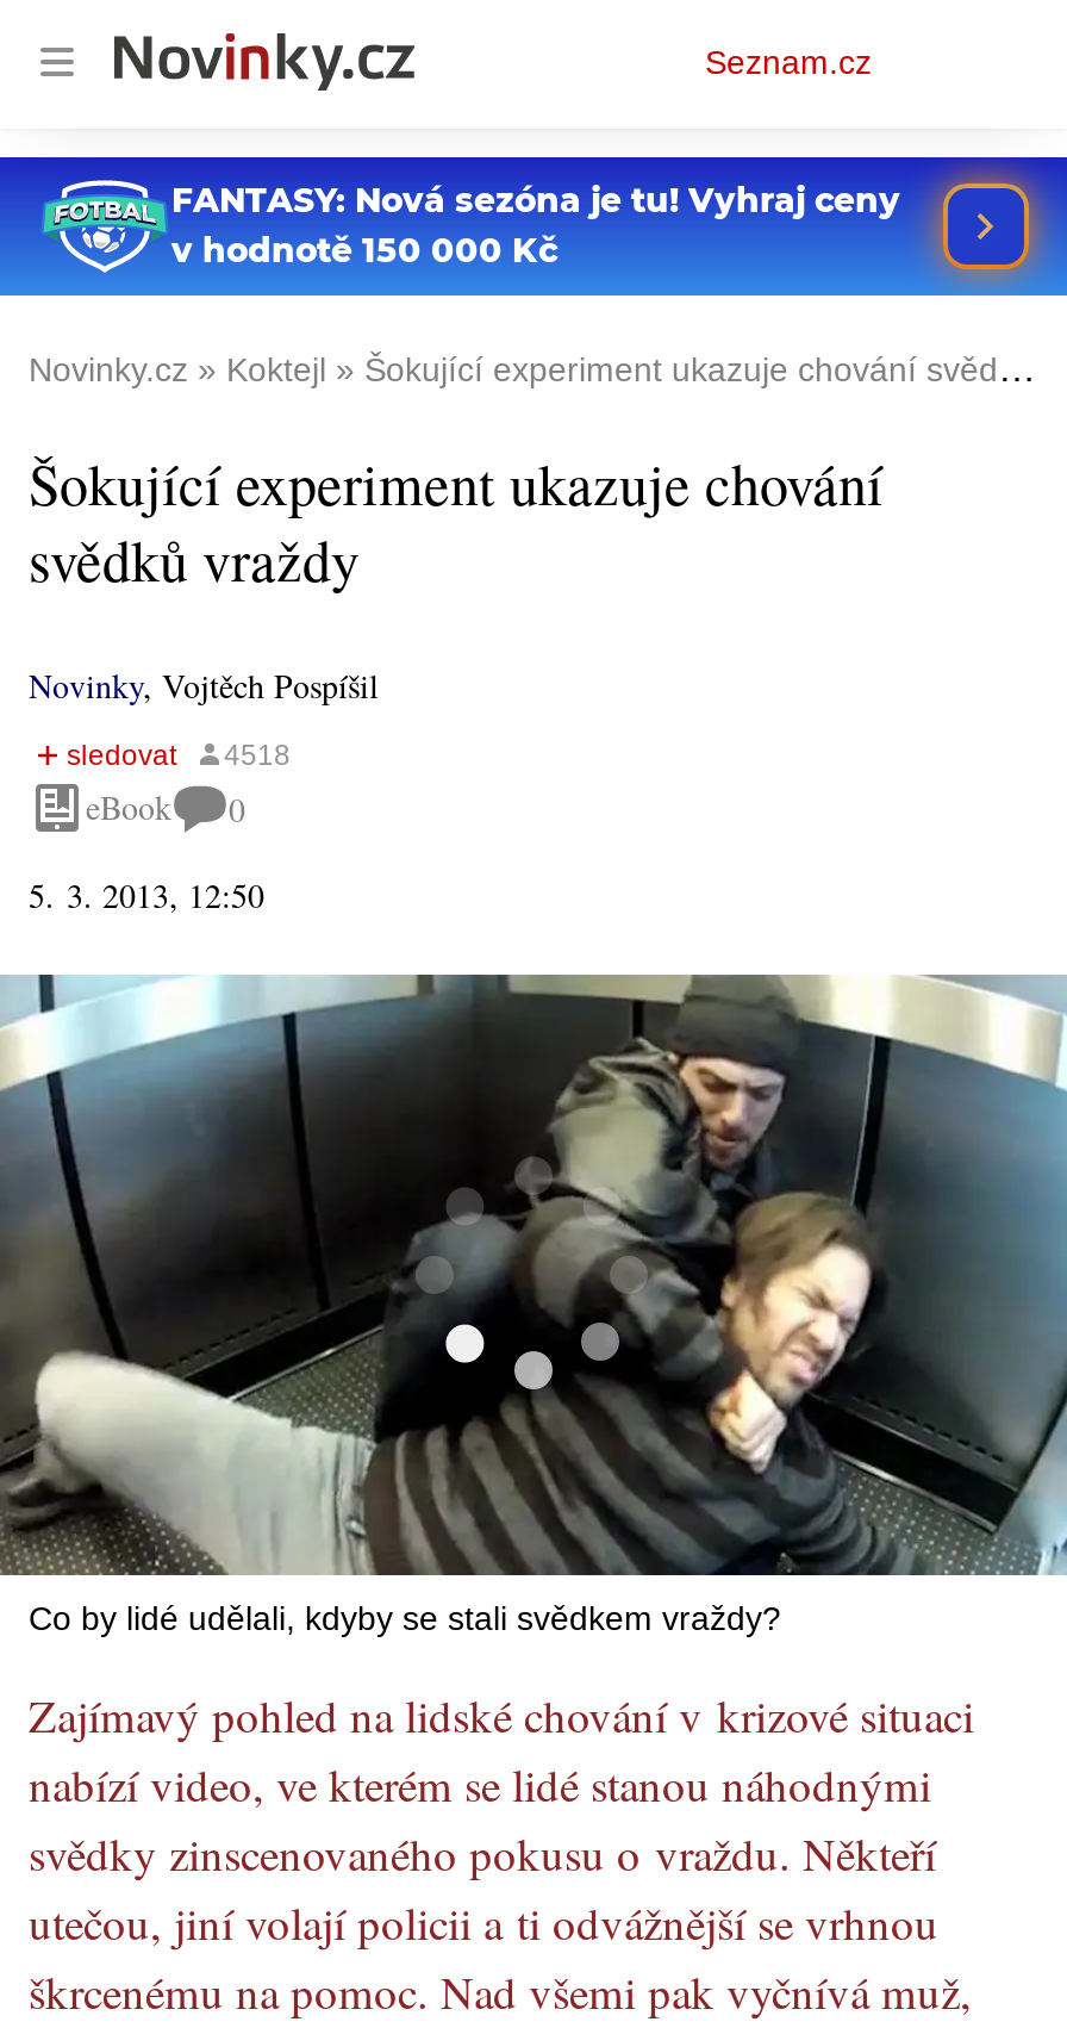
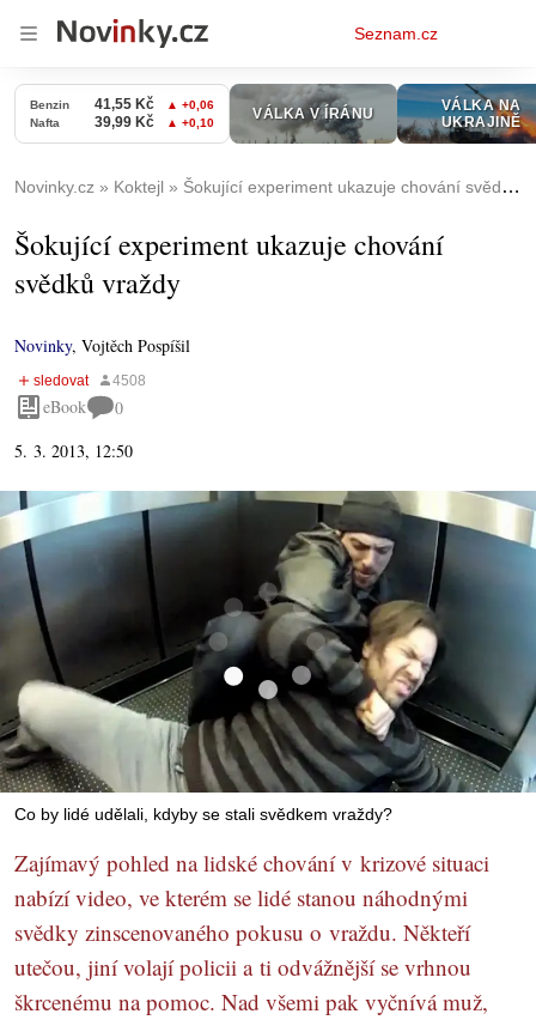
[7,155,1060,298] [image] -> [4,81,532,150] [image]

